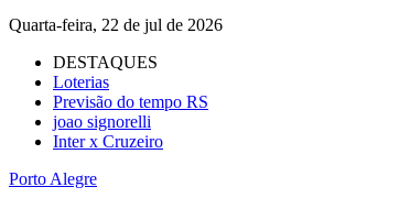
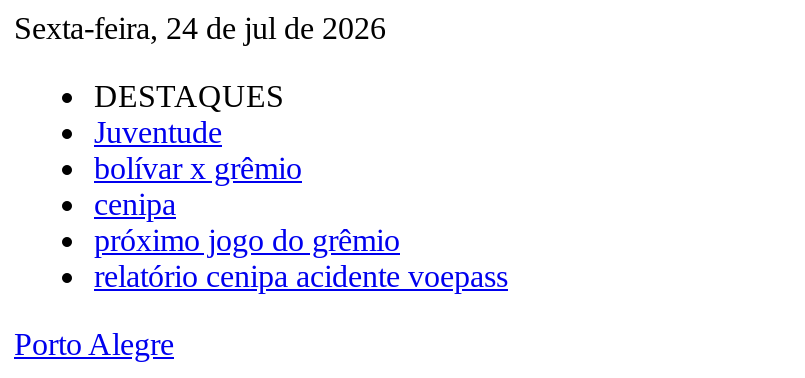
[9,15,223,34] Quarta-feira, 22 de jul de 2026 -> [14,11,386,45] Sexta-feira, 24 de jul de 2026
[53,73,208,151] Loterias | Previsão do tempo RS | joao signorelli | Inter x Cruzeiro -> [94,115,508,293] Juventude | bolívar x grêmio | cenipa | próximo jogo do grêmio | relatório cenipa acidente voepass

